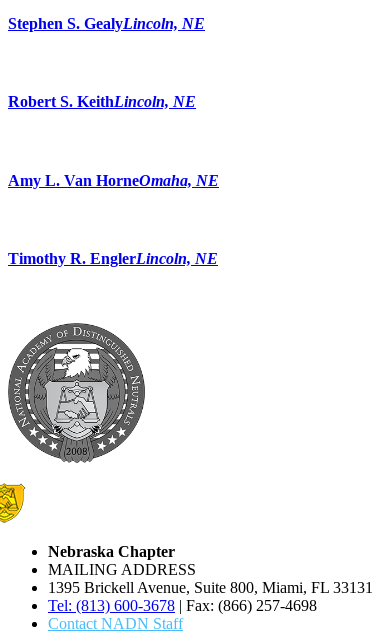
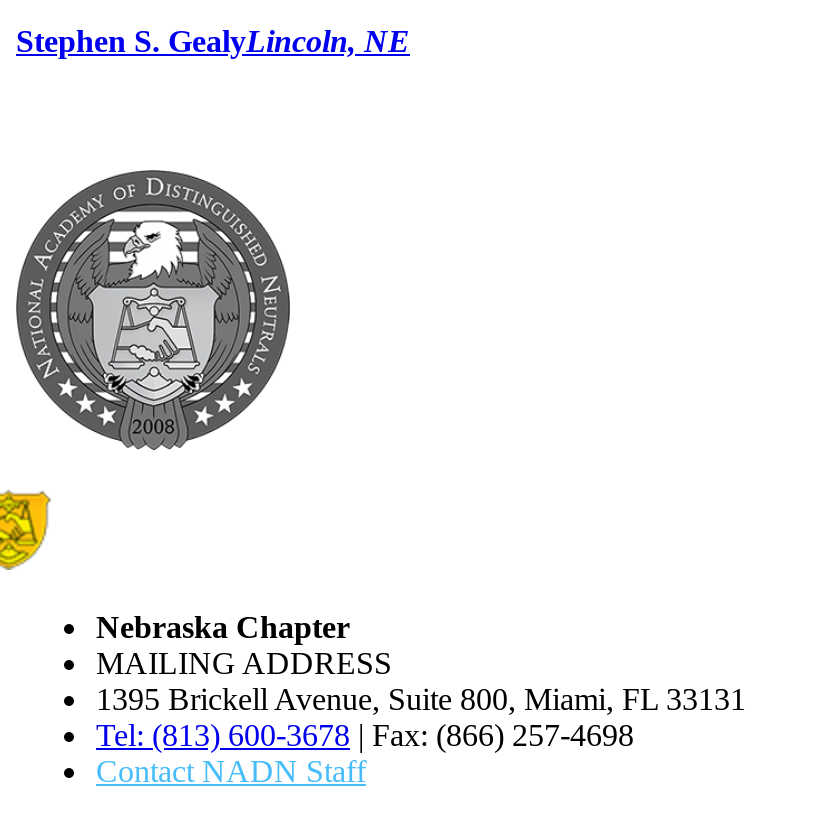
[8,93,196,110] Robert S. KeithLincoln, NE -> none
[8,172,219,189] Amy L. Van HorneOmaha, NE -> none
[8,250,218,267] Timothy R. EnglerLincoln, NE -> none

